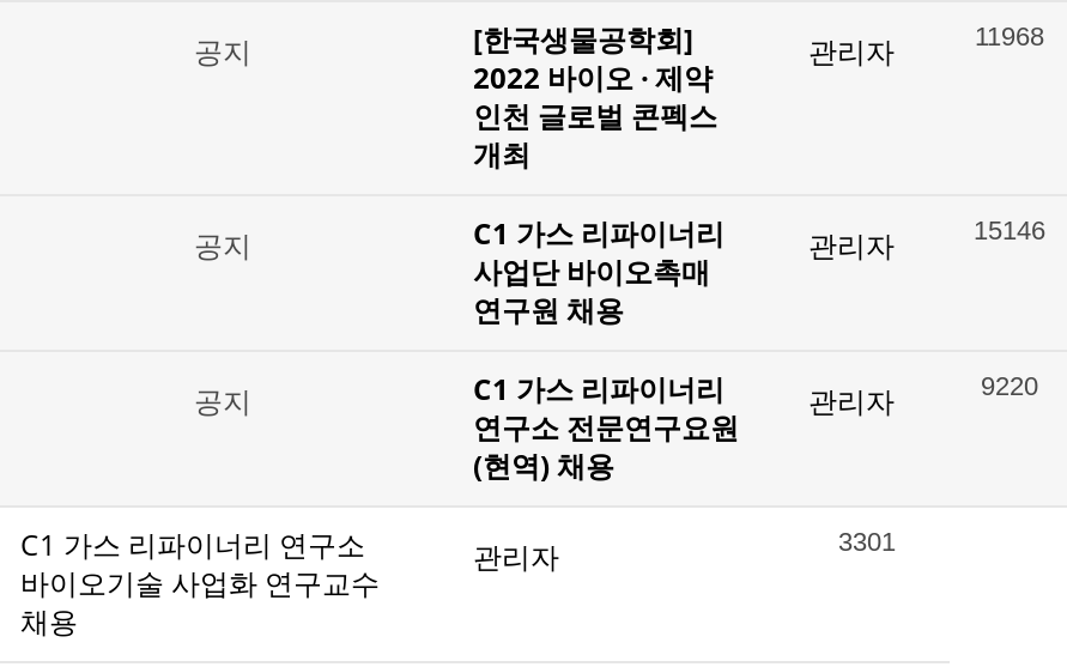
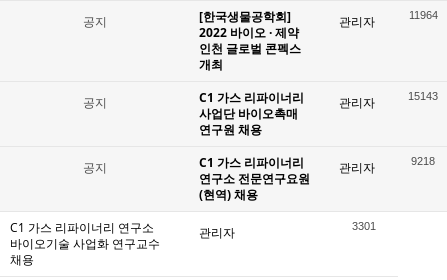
[975,23,1044,51] 11968 -> [408,9,437,21] 11964
[974,217,1045,245] 15146 -> [408,90,438,102] 15143
[981,372,1038,401] 9220 -> [411,155,435,167] 9218

